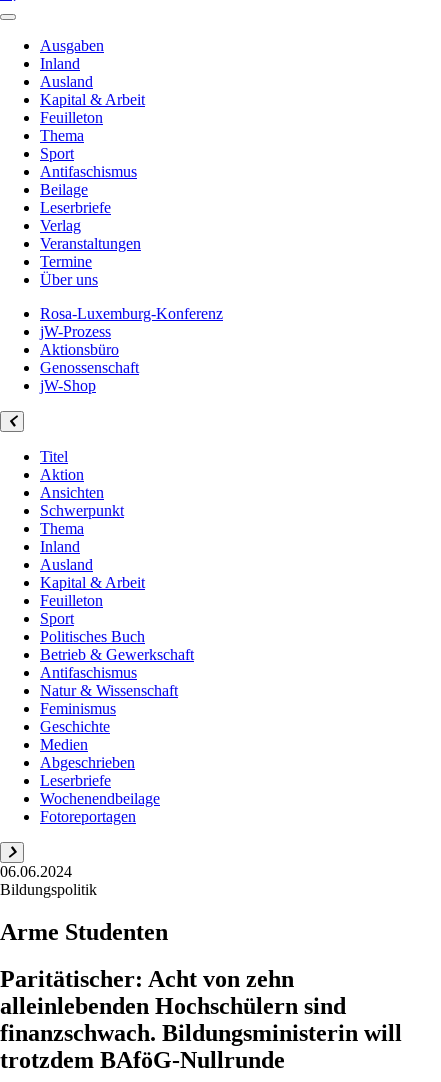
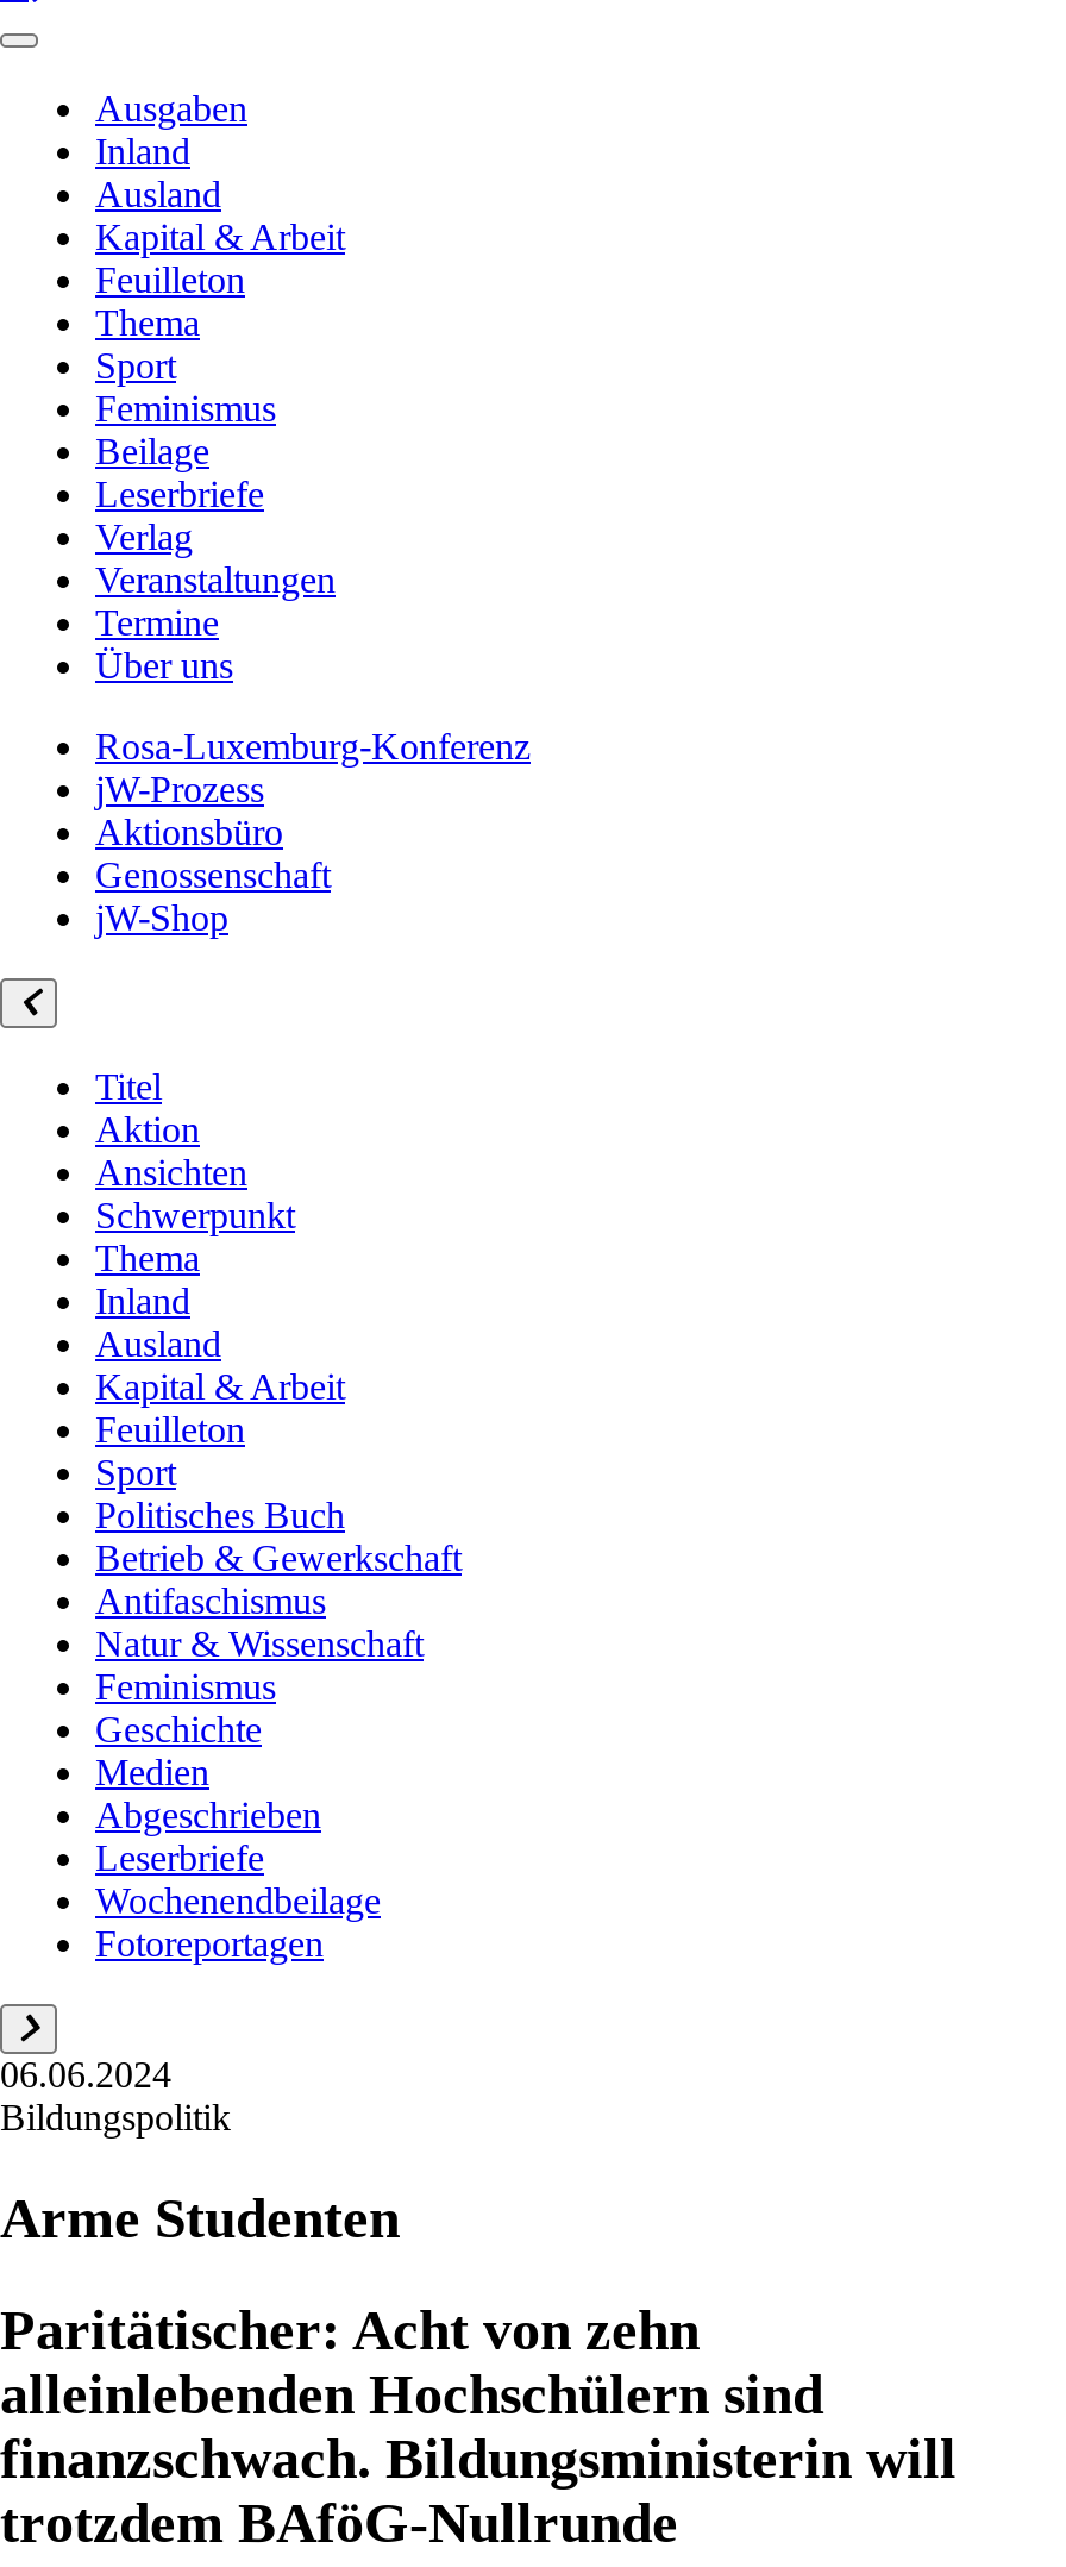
[40,163,137,180] Antifaschismus -> [95,388,276,428] Feminismus

